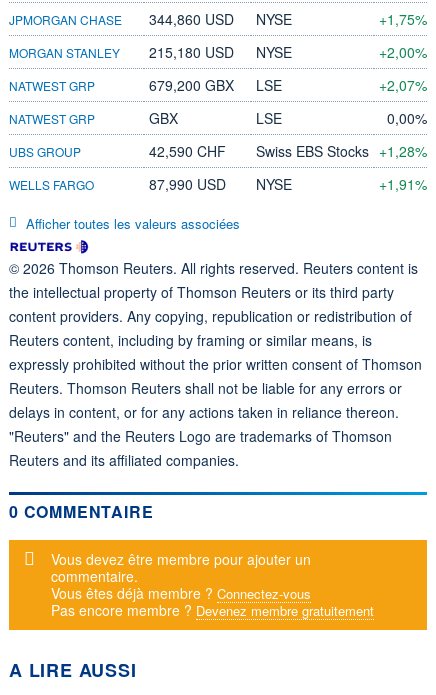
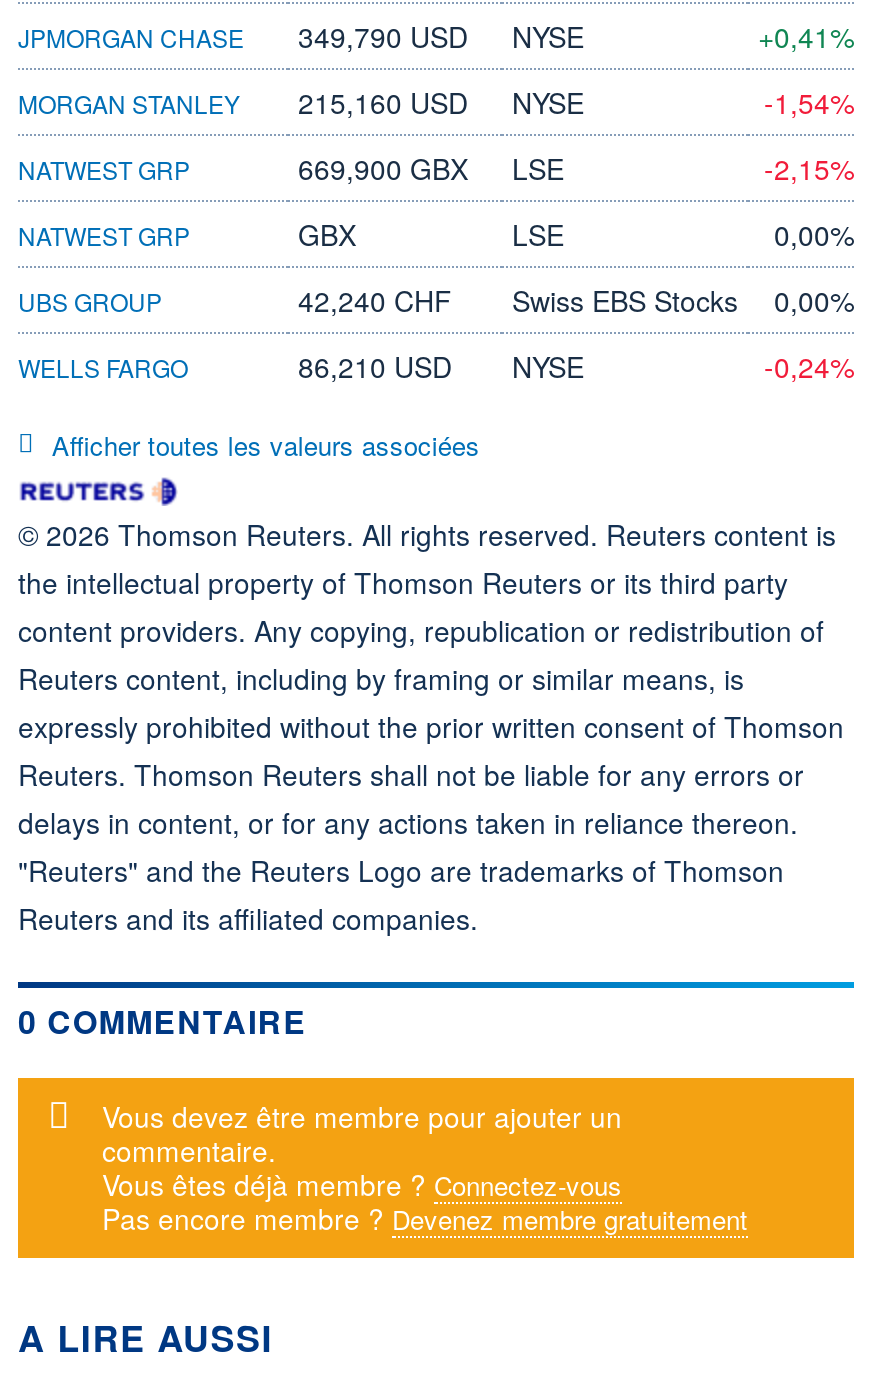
[9,9,292,29] JPMORGAN CHASE 344,860 USD NYSE -> [18,16,584,56] JPMORGAN CHASE 349,790 USD NYSE
[379,9,427,29] +1,75% -> [758,16,854,56] +0,41%
[9,42,292,62] MORGAN STANLEY 215,180 USD NYSE -> [18,82,584,122] MORGAN STANLEY 215,160 USD NYSE
[379,42,427,62] +2,00% -> [764,82,854,122] -1,54%
[149,75,282,95] 679,200 GBX LSE -> [298,148,564,188] 669,900 GBX LSE
[379,75,427,95] +2,07% -> [764,148,854,188] -2,15%
[149,141,427,161] 42,590 CHF | Swiss EBS Stocks +1,28% -> [298,280,854,320] 42,240 CHF | Swiss EBS Stocks | 0,00%
[149,174,292,194] 87,990 USD NYSE -> [298,346,584,386] 86,210 USD NYSE
[379,174,427,194] +1,91% -> [764,346,854,386] -0,24%

